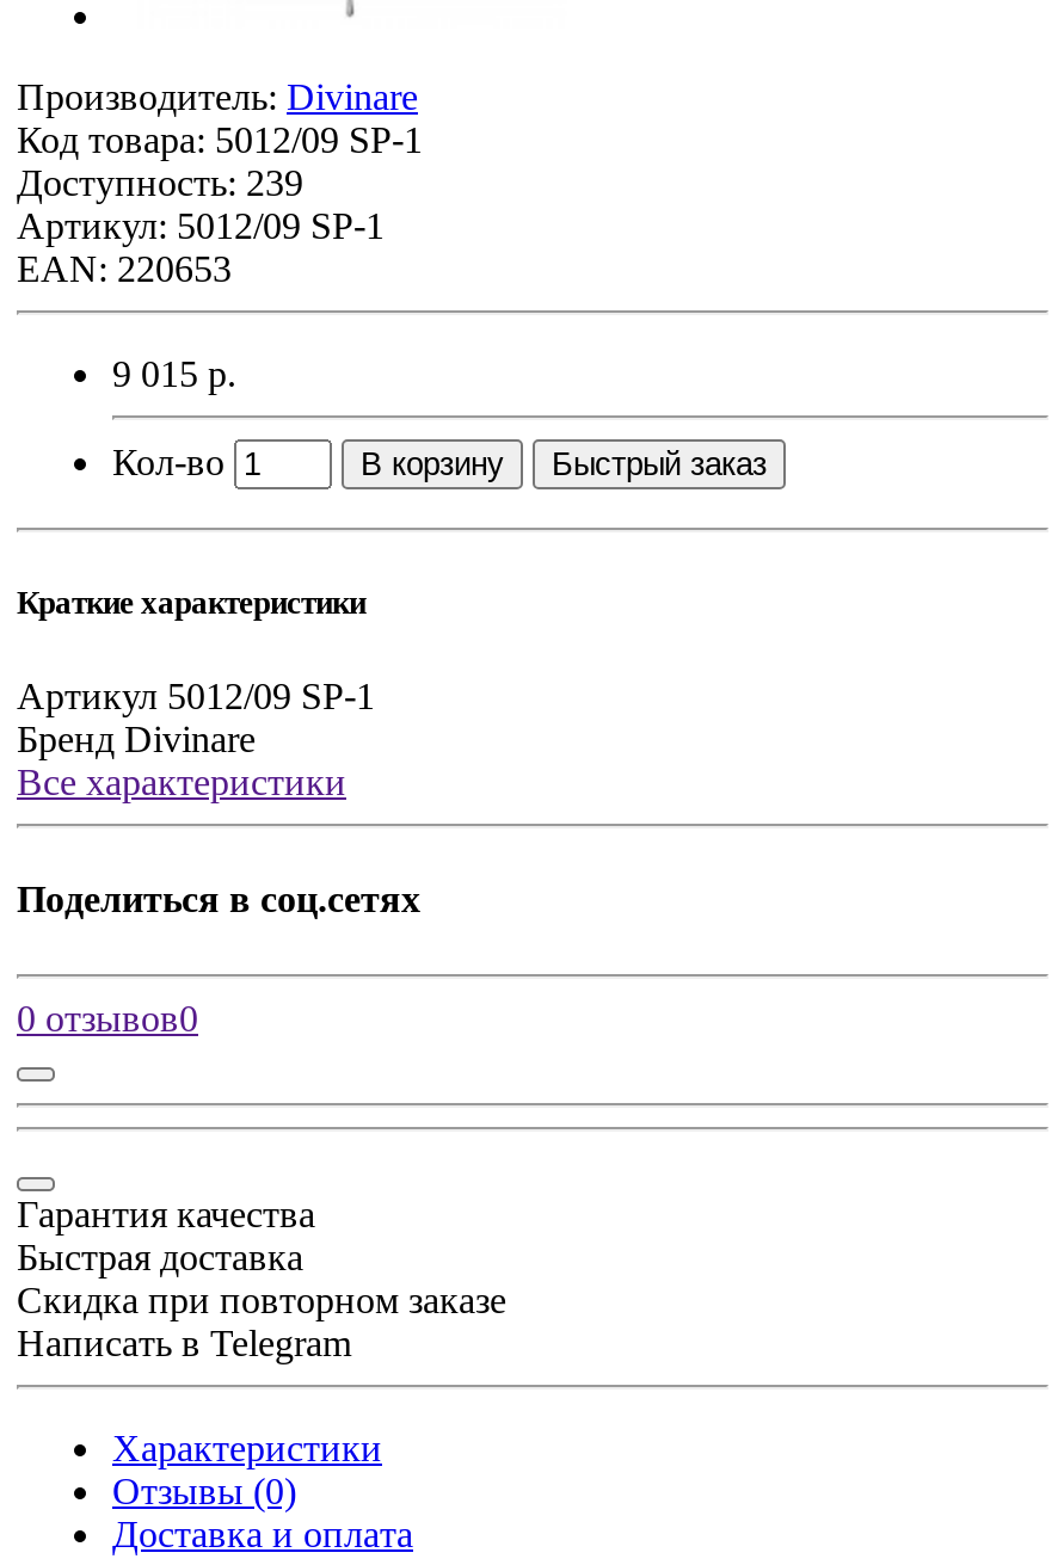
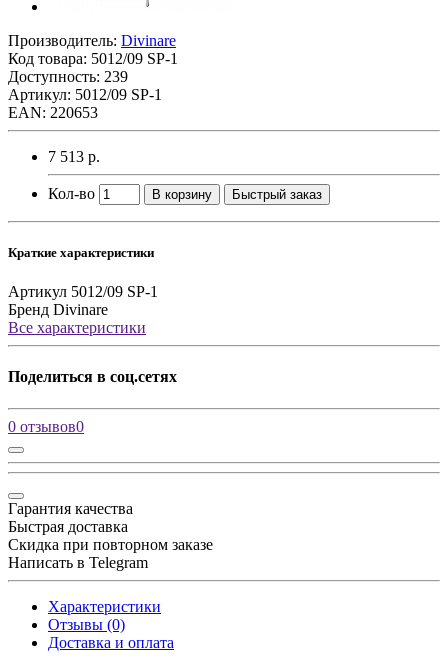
[112,353,236,394] 9 015 р. -> [48,148,100,165] 7 513 р.

